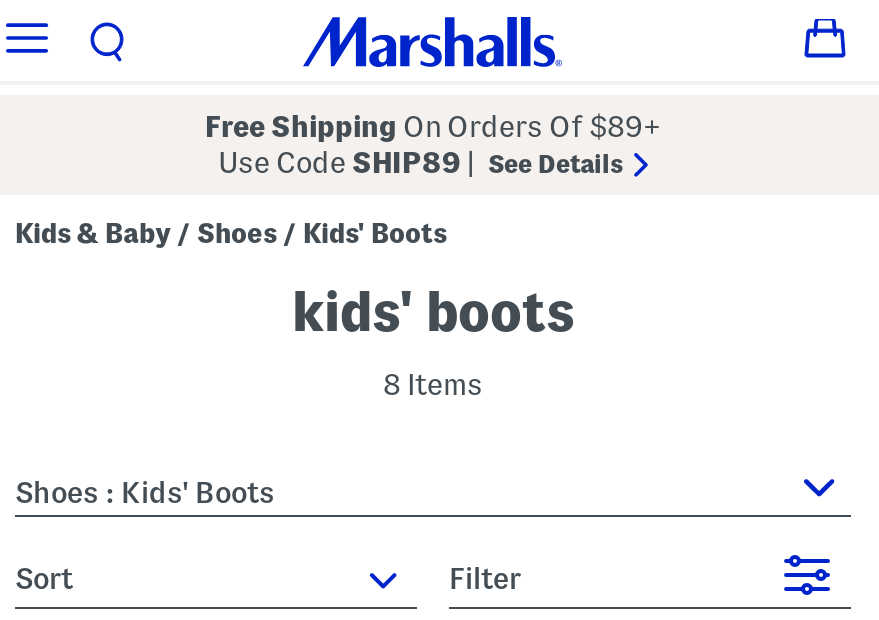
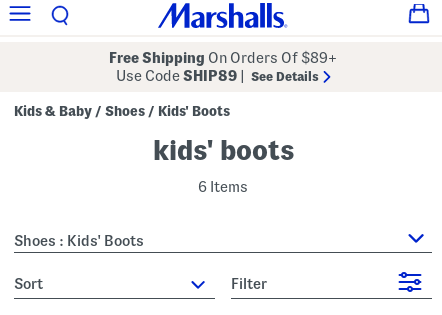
[383,369,483,401] 8 Items -> [198,179,248,195] 6 Items

